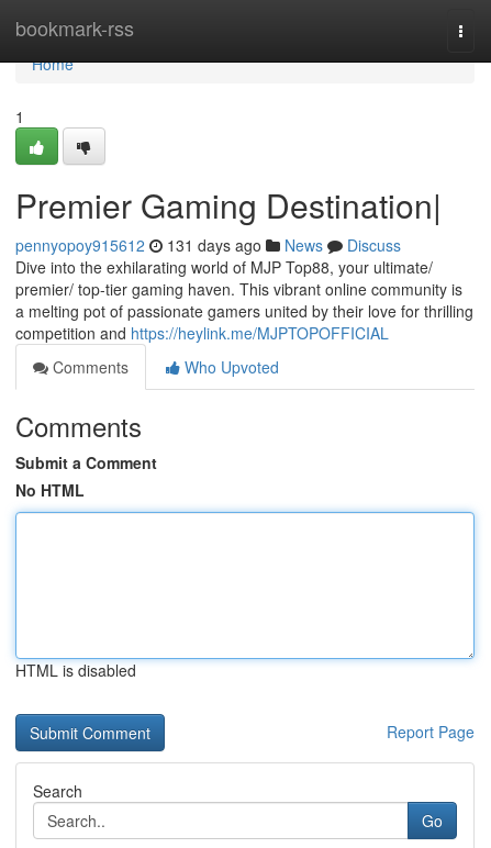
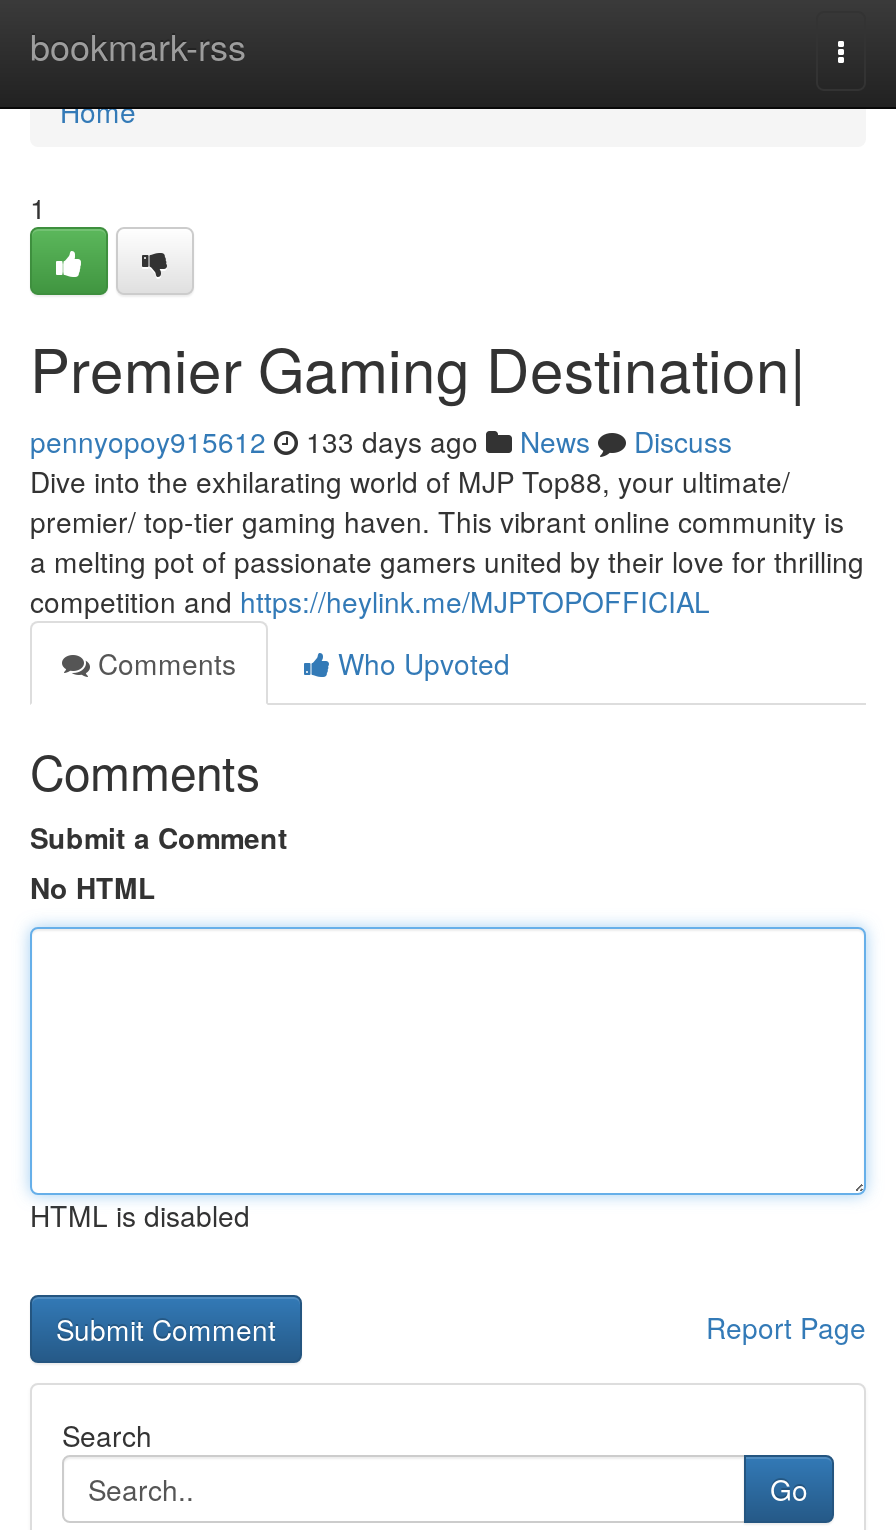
[15,234,401,256] pennyopoy915612 131 days ago News Discuss -> [30,421,732,461] pennyopoy915612 133 days ago News Discuss

